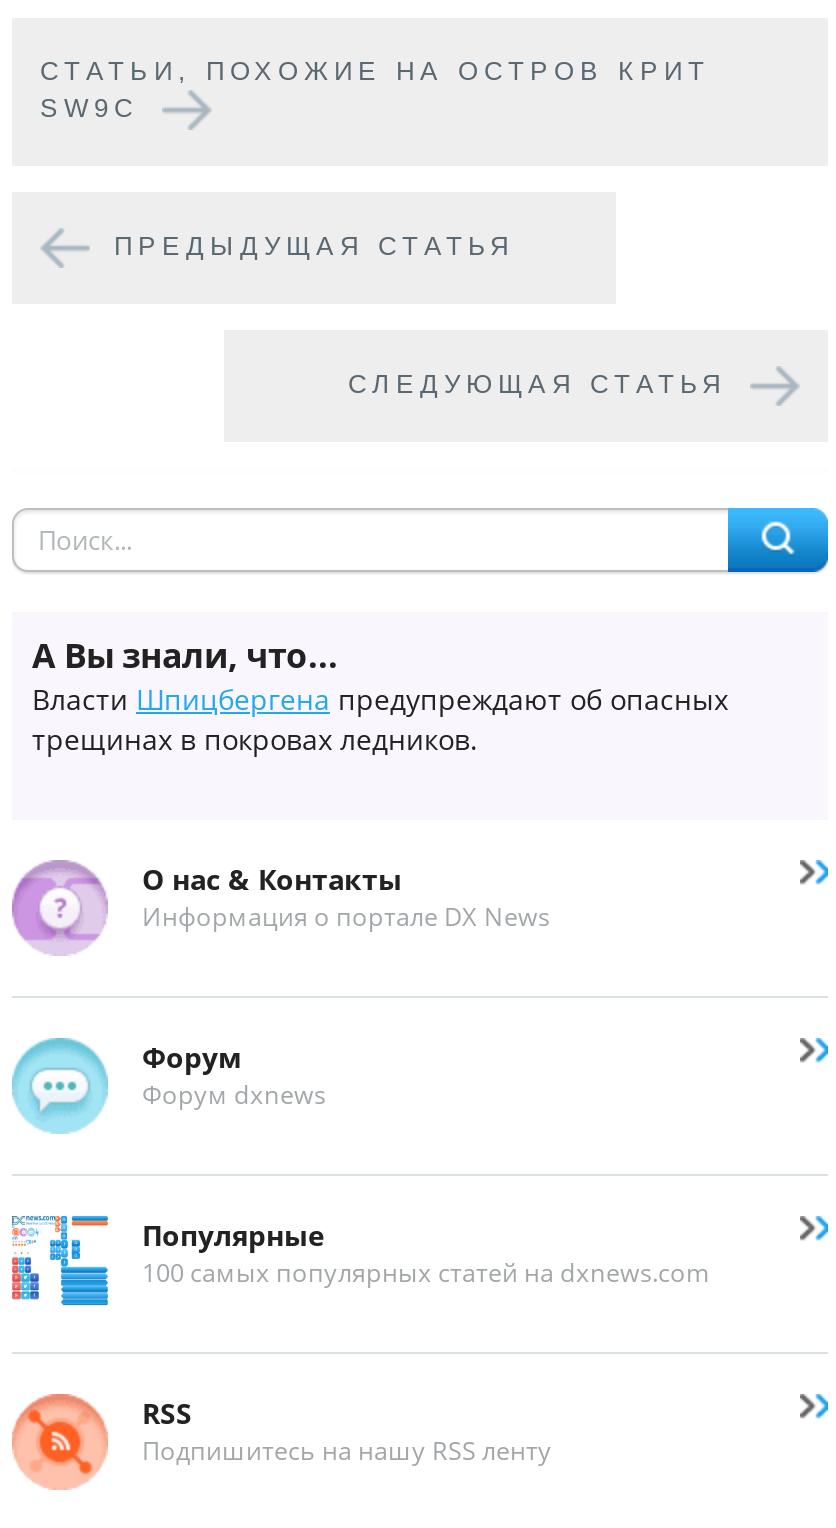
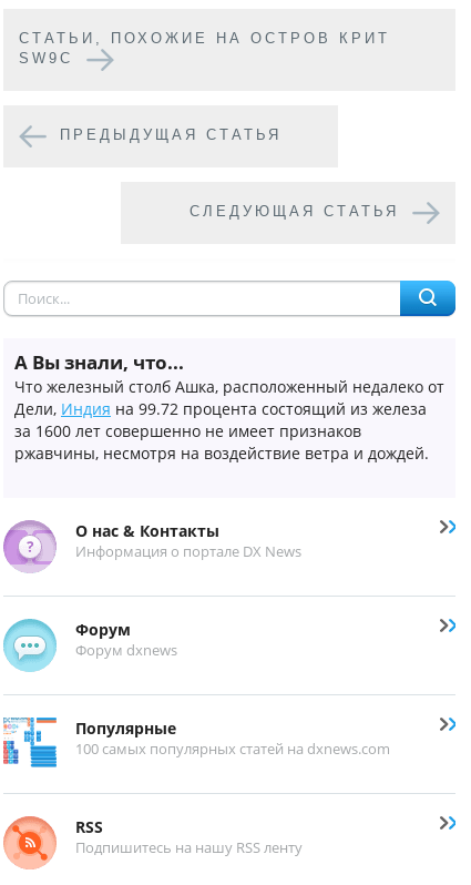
[32,680,728,758] Власти Шпицбергена предупреждают об опасных | трещинах в покровах ледников. -> [14,376,444,464] Что железный столб Ашка, расположенный недалеко от | Дели, Индия на 99.72 процента состоящий из железа | за 1600 лет совершенно не имеет признаков | ржавчины, несмотря на воздействие ветра и дождей.

